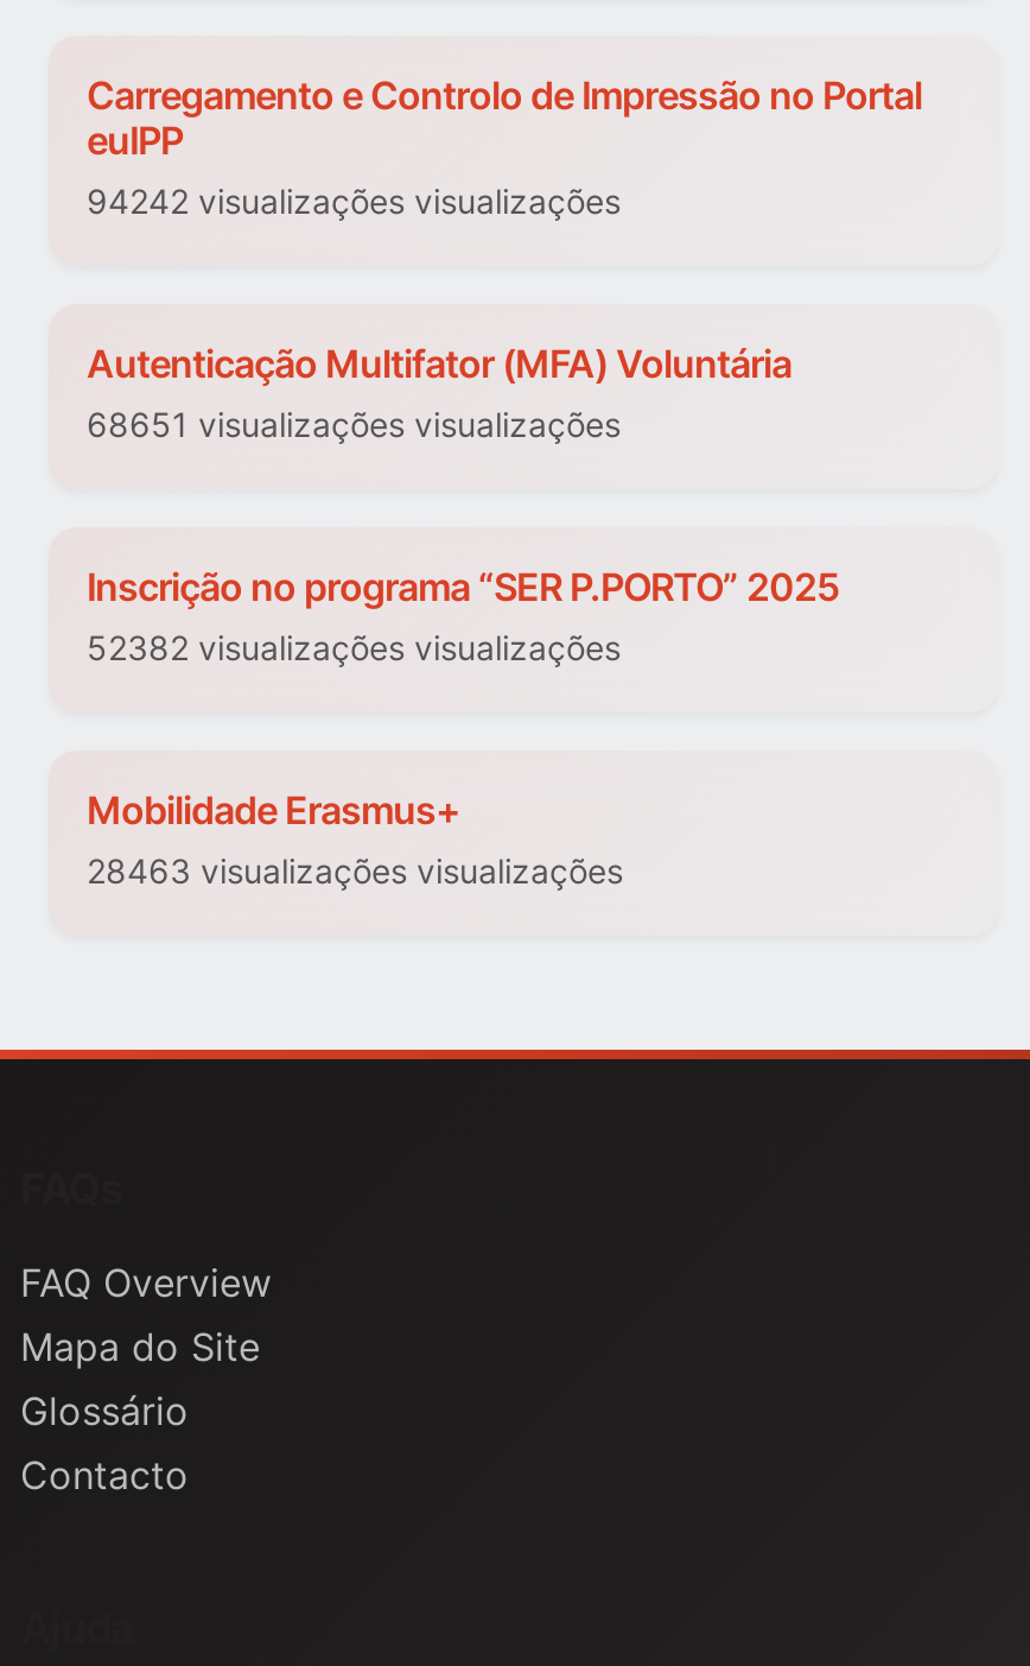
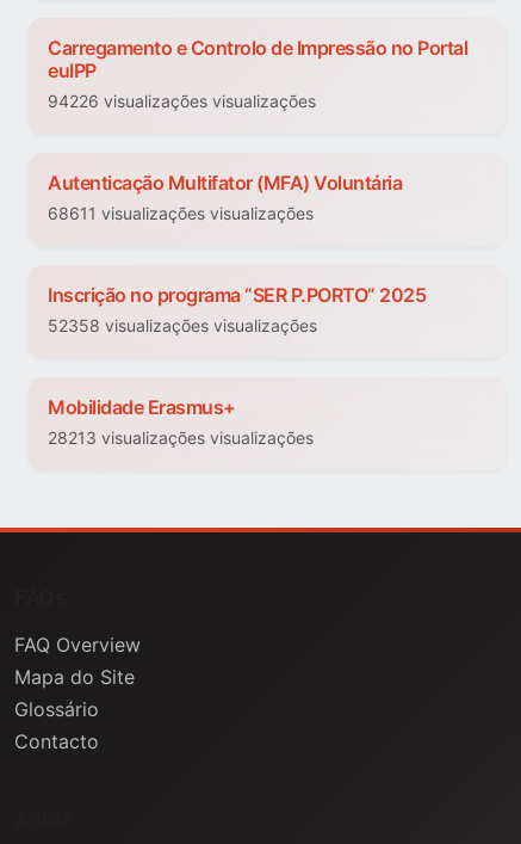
[87,182,621,222] 94242 visualizações visualizações -> [48,91,316,112] 94226 visualizações visualizações
[87,405,621,445] 68651 visualizações visualizações -> [48,204,314,224] 68611 visualizações visualizações
[87,628,621,669] 52382 visualizações visualizações -> [48,316,317,336] 52358 visualizações visualizações
[87,851,623,892] 28463 visualizações visualizações -> [48,428,314,448] 28213 visualizações visualizações

